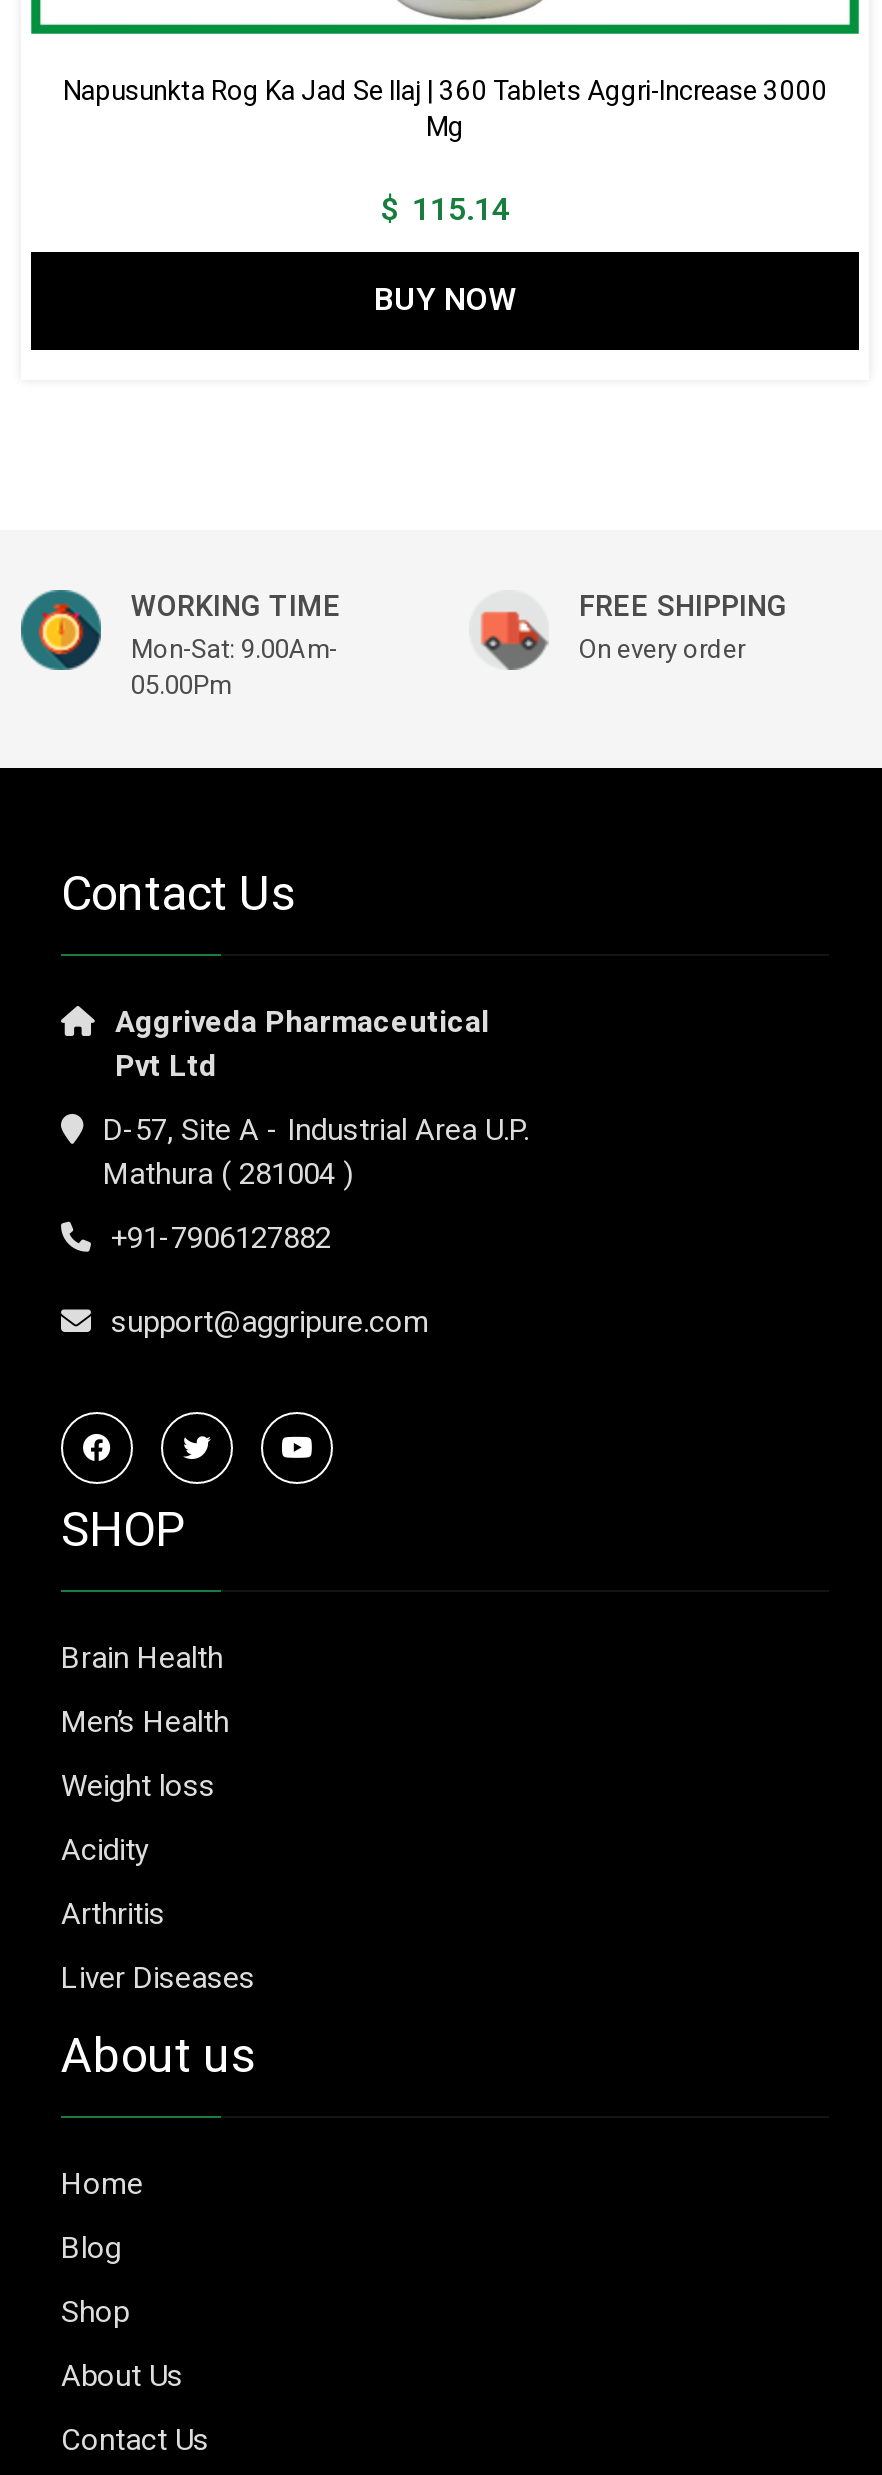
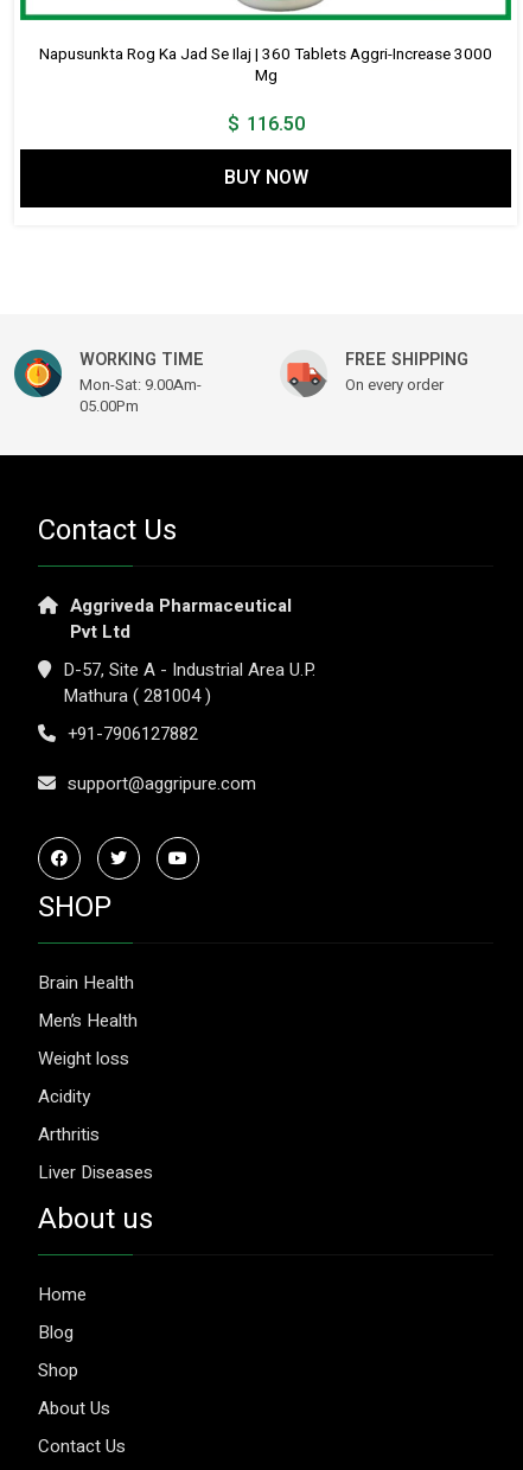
[380,187,510,235] $ 115.14 -> [227,111,304,139] $ 116.50

